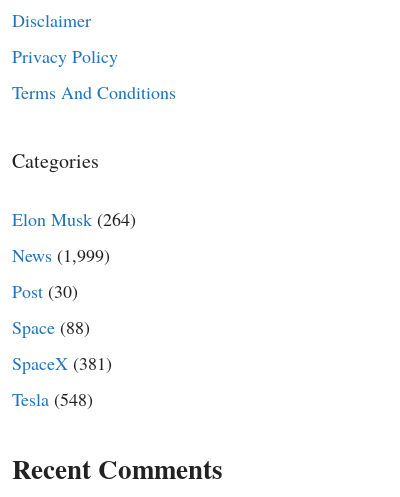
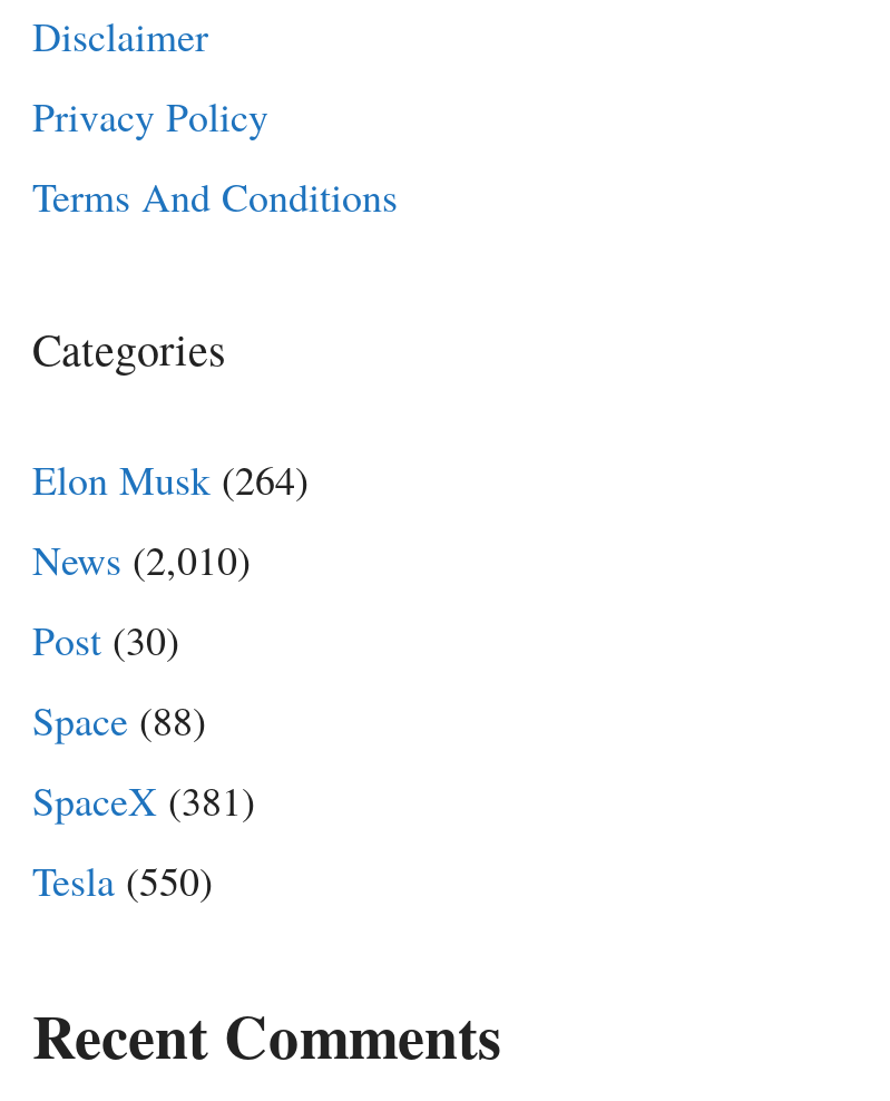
[12,243,110,267] News (1,999) -> [32,533,251,587] News (2,010)
[12,387,93,411] Tesla (548) -> [32,854,213,908] Tesla (550)

